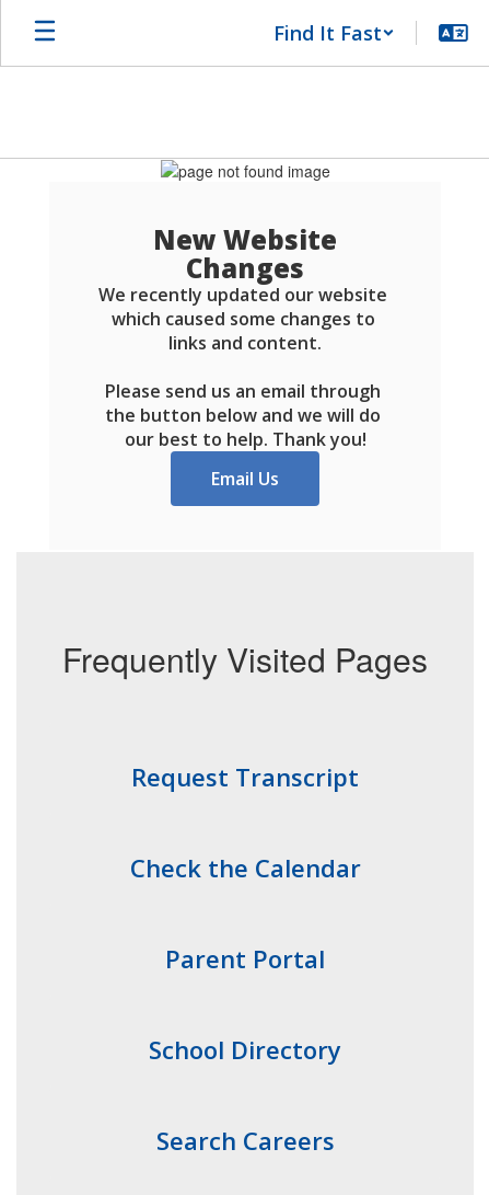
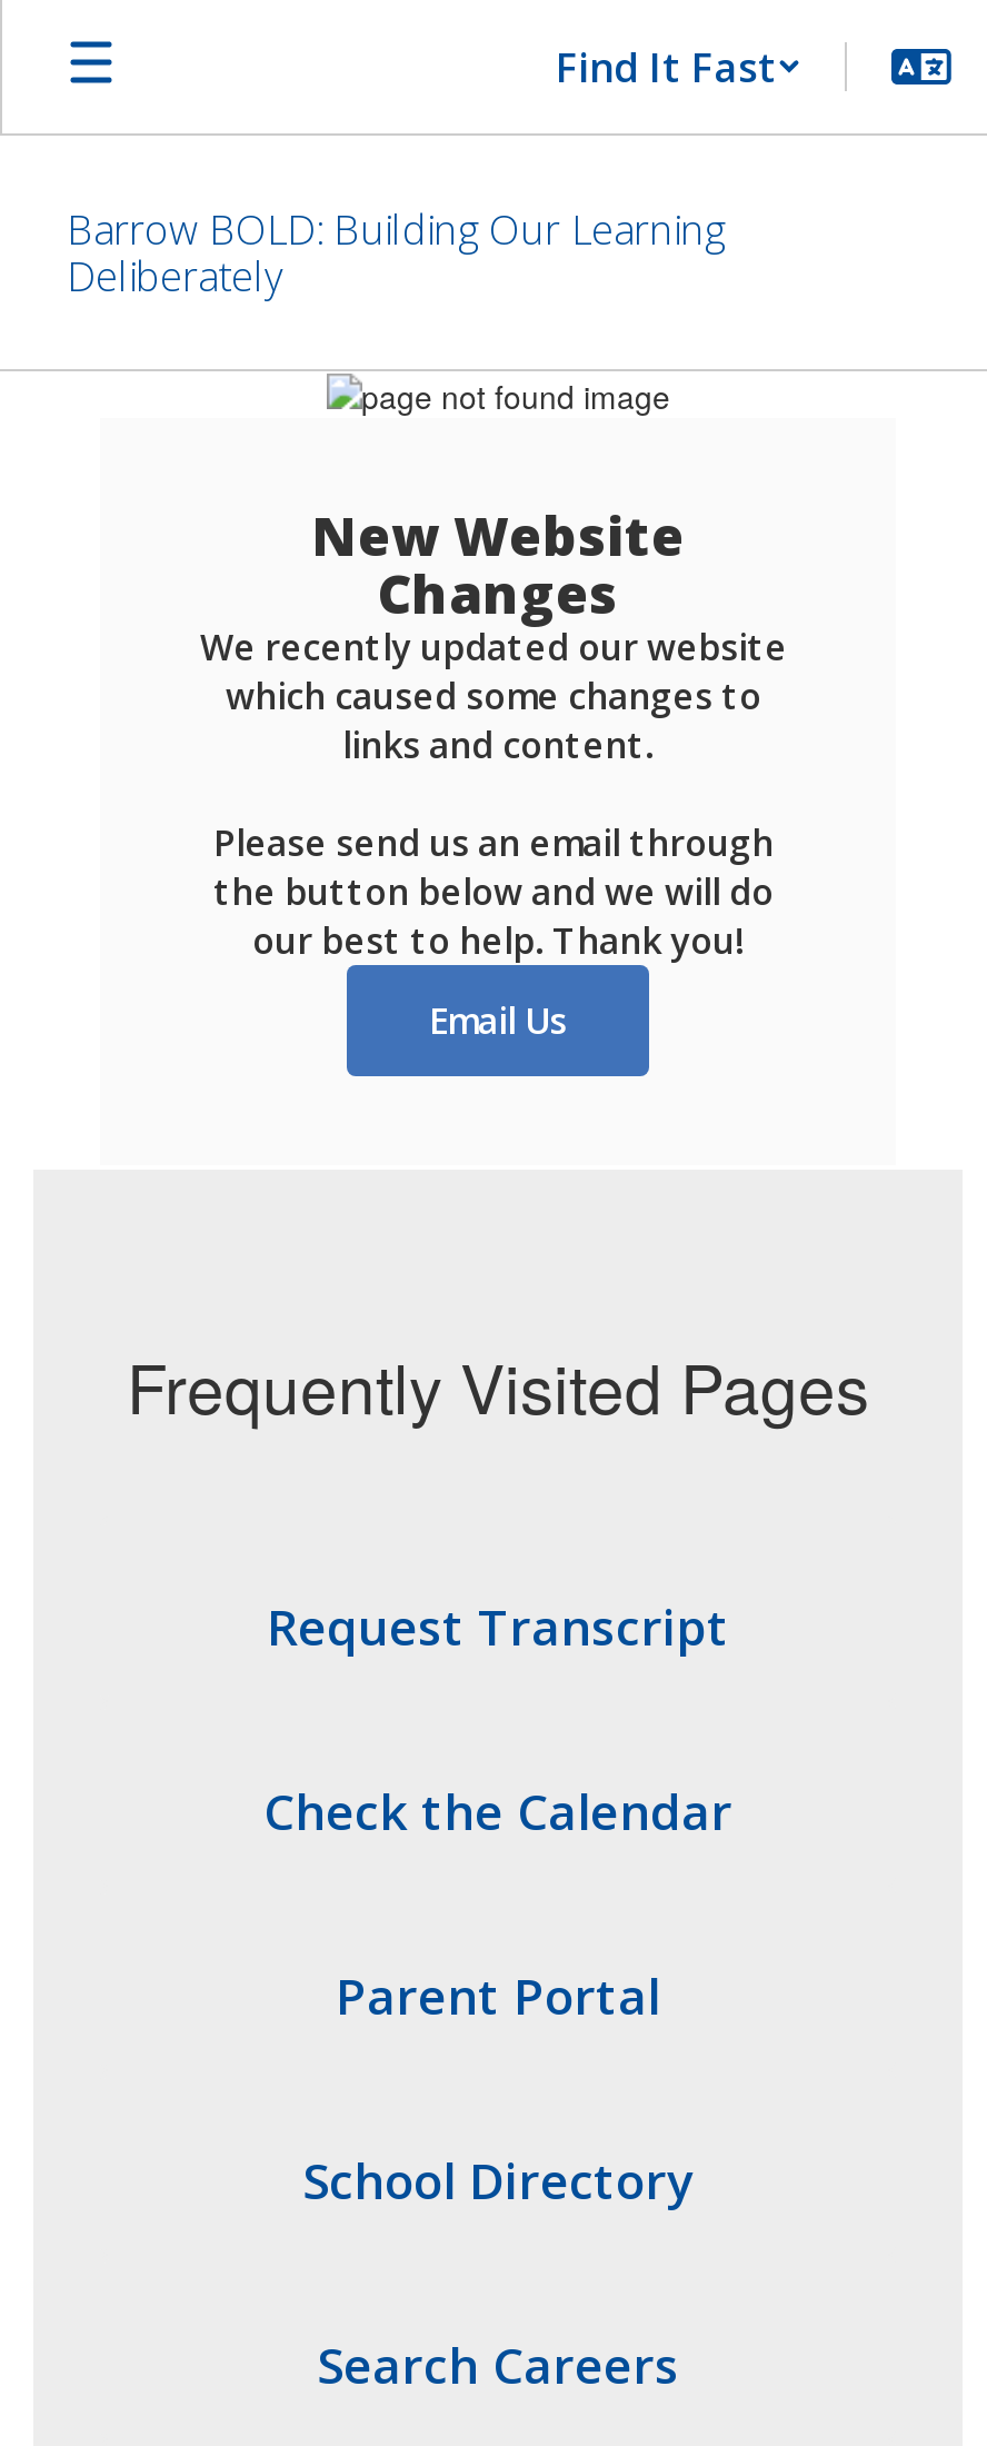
none -> [67,202,725,302] Barrow BOLD: Building Our Learning | Deliberately

